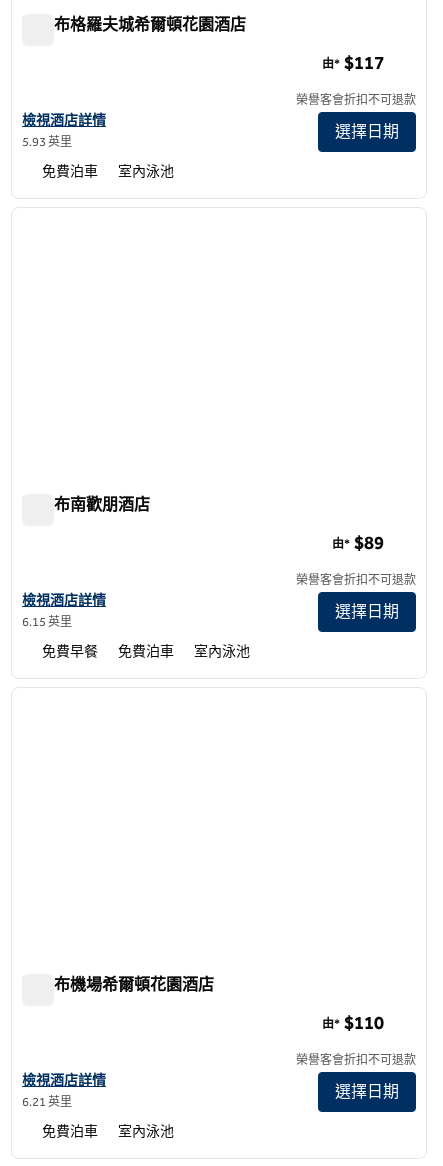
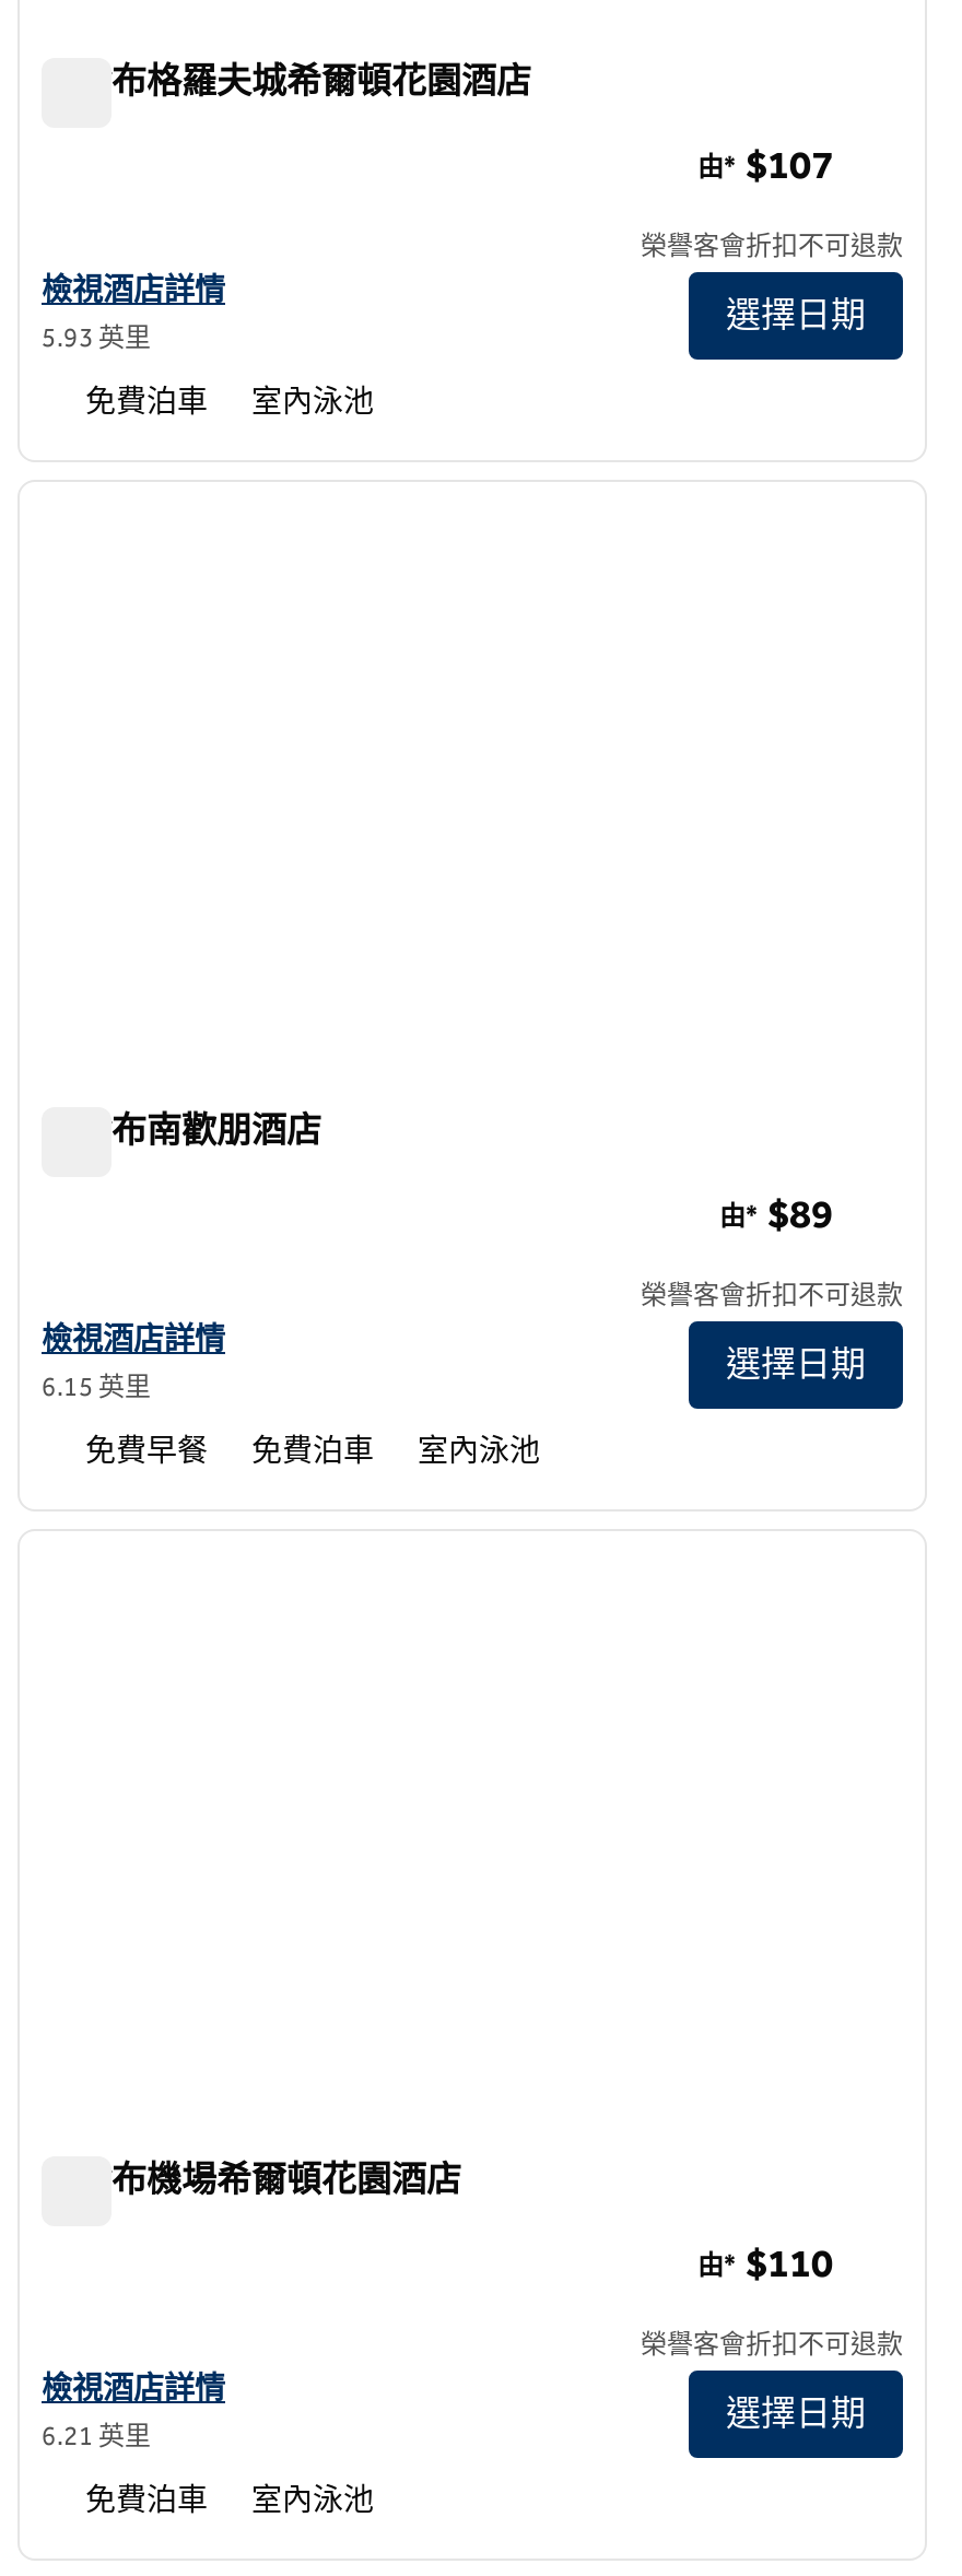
[322,52,384,74] 由* $117 -> [697,142,833,190] 由* $107

